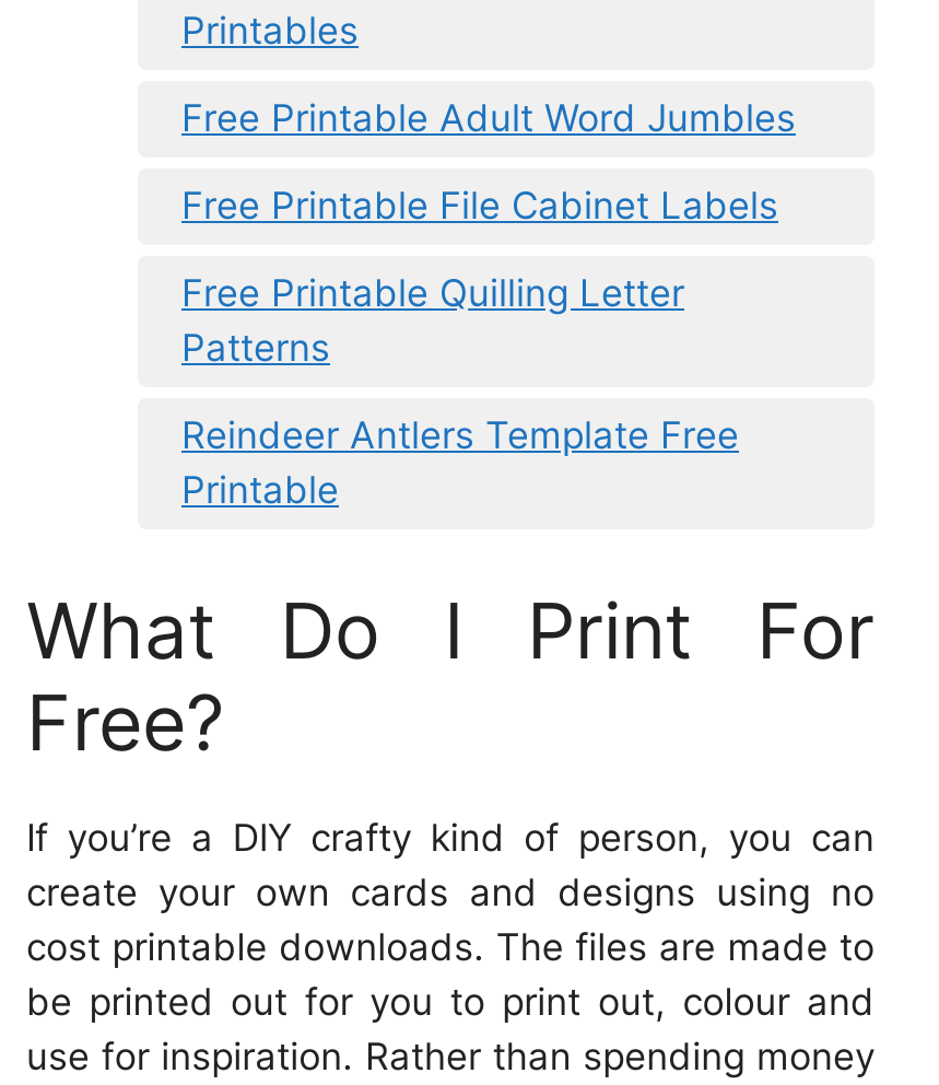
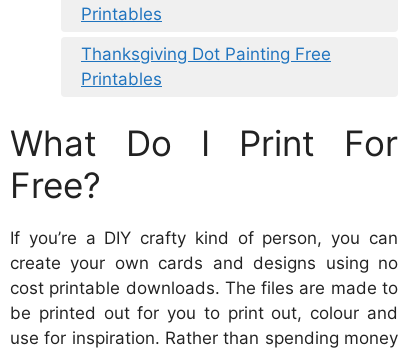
[181,95,796,511] Free Printable Adult Word Jumbles | Free Printable File Cabinet Labels | Free Printable Quilling Letter | Patterns | Reindeer Antlers Template Free | Printable -> [81,43,331,88] Thanksgiving Dot Painting Free | Printables

